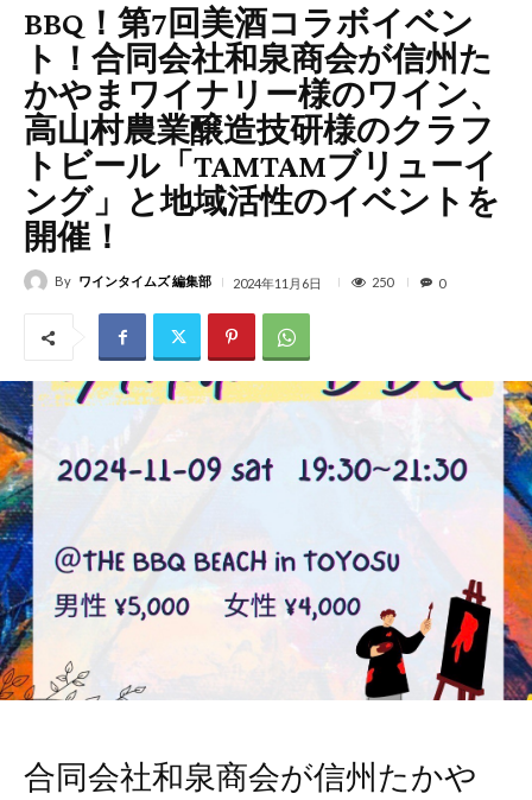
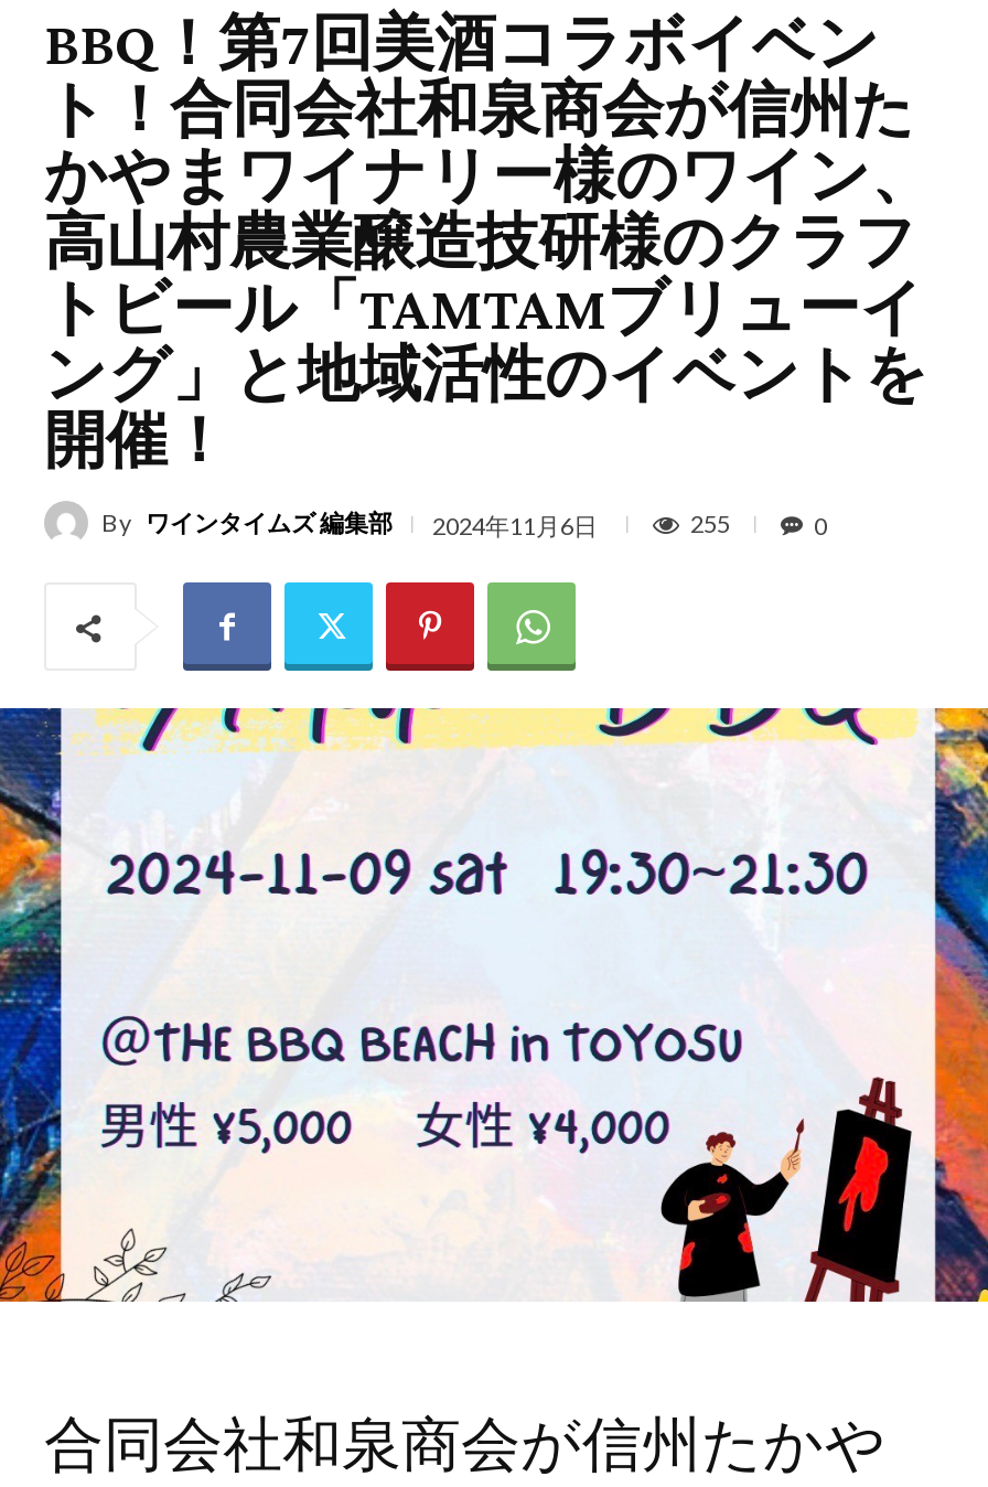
[372,274,393,290] 250 -> [690,510,730,538] 255

